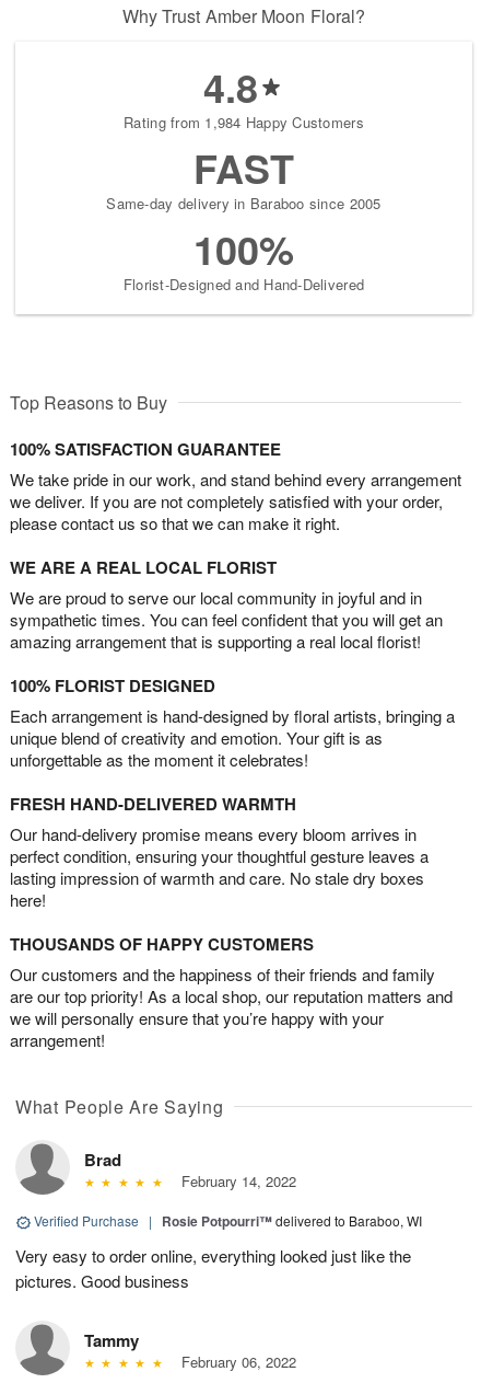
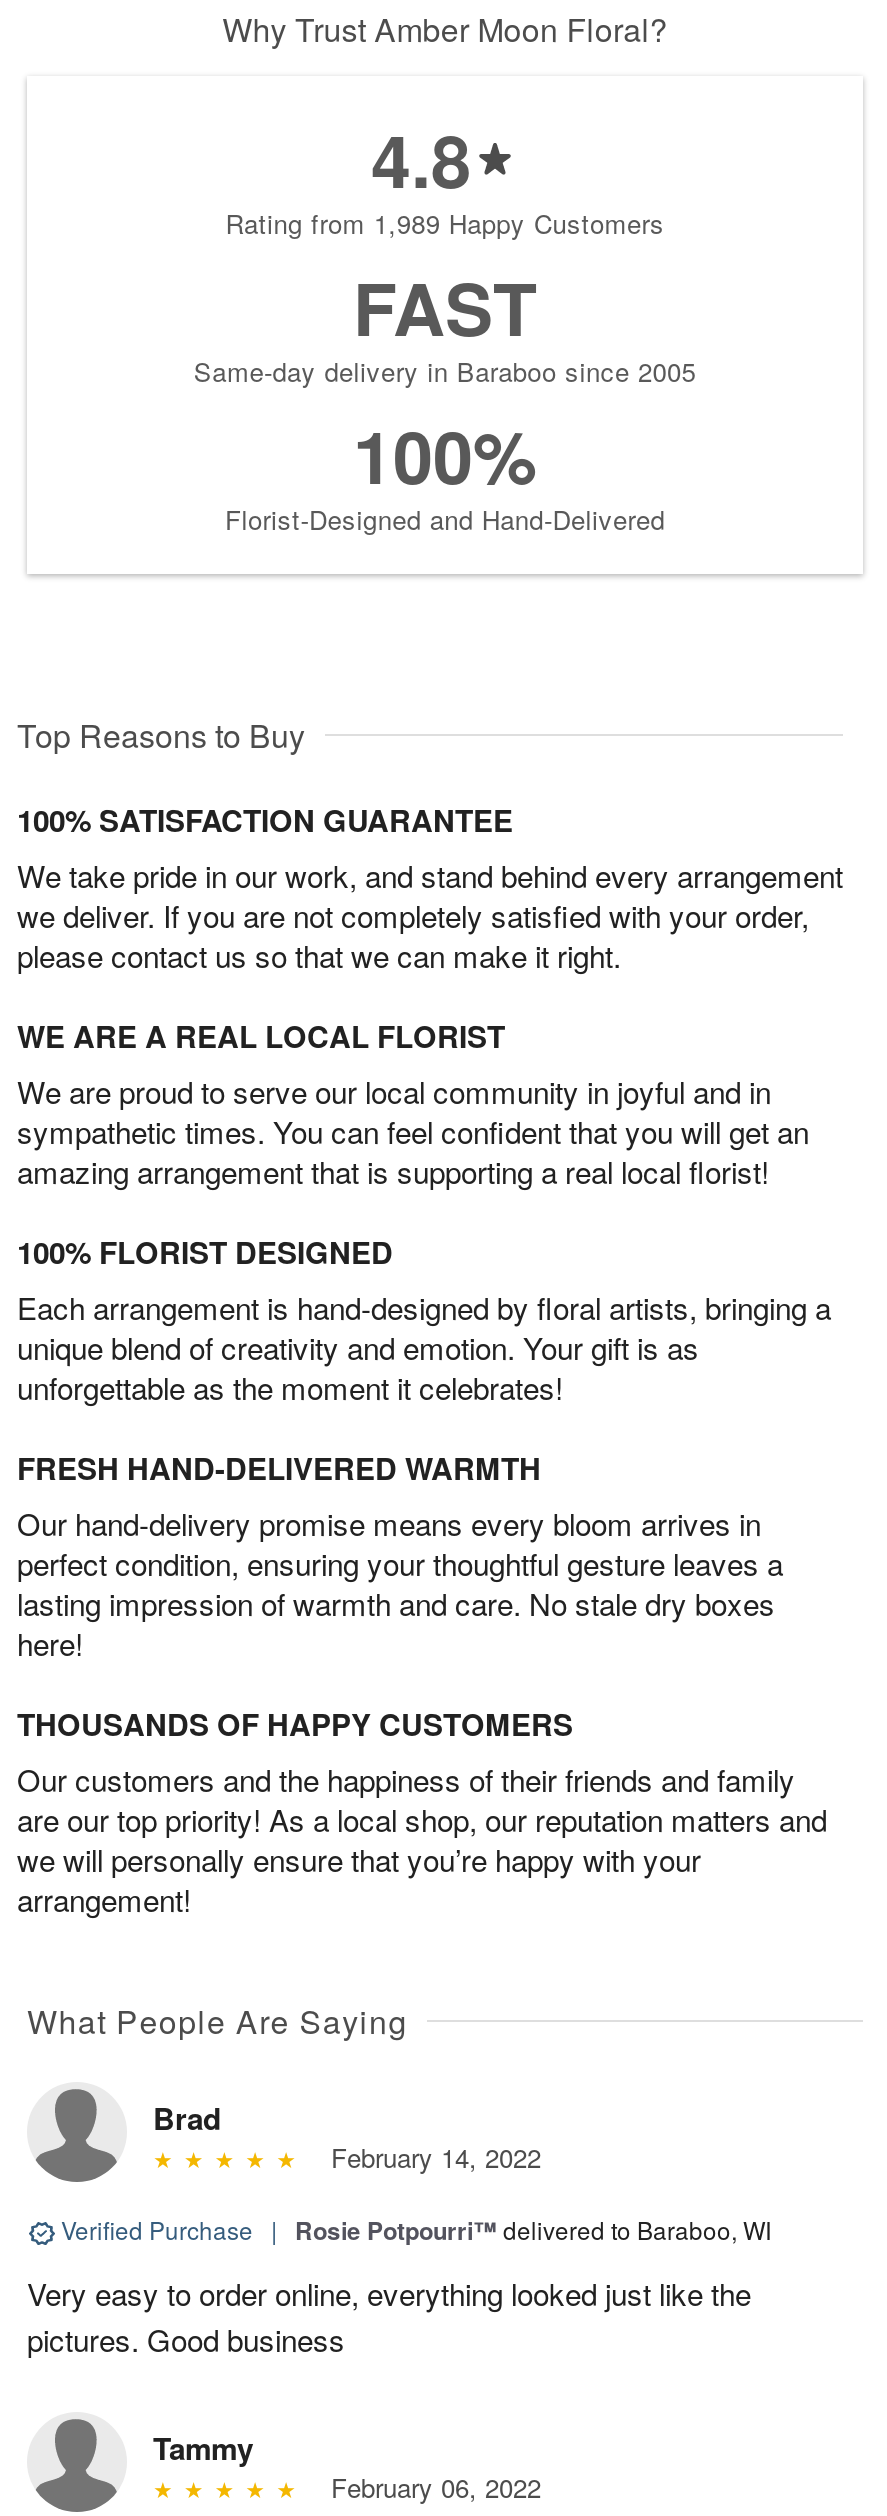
[124,112,364,133] Rating from 1,984 Happy Customers -> [225,205,665,243] Rating from 1,989 Happy Customers

